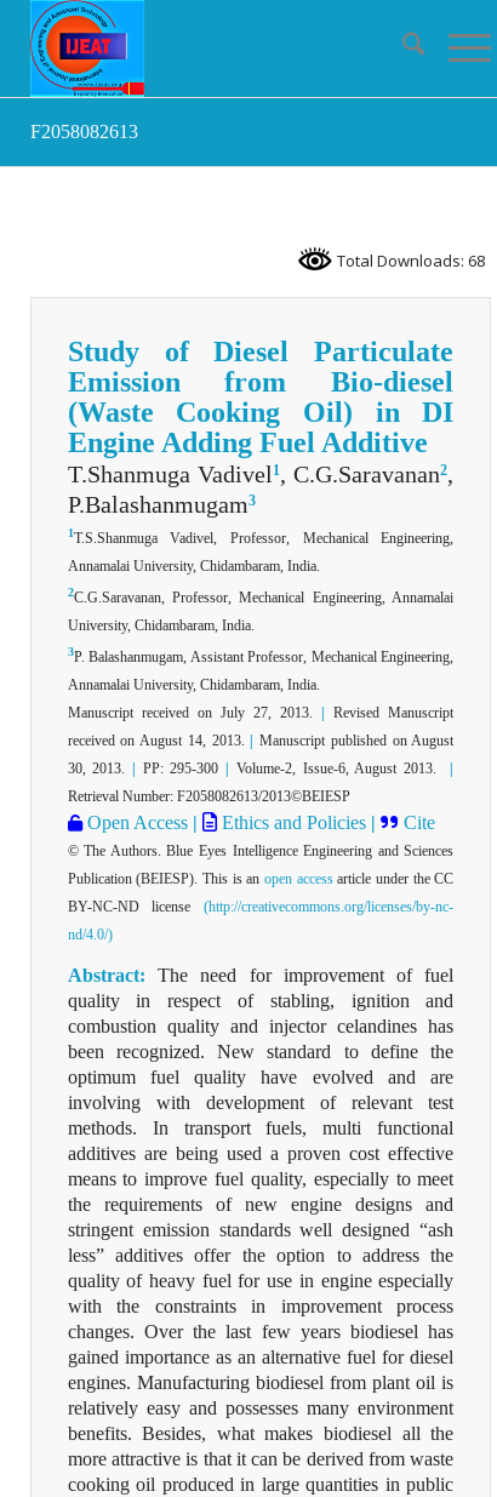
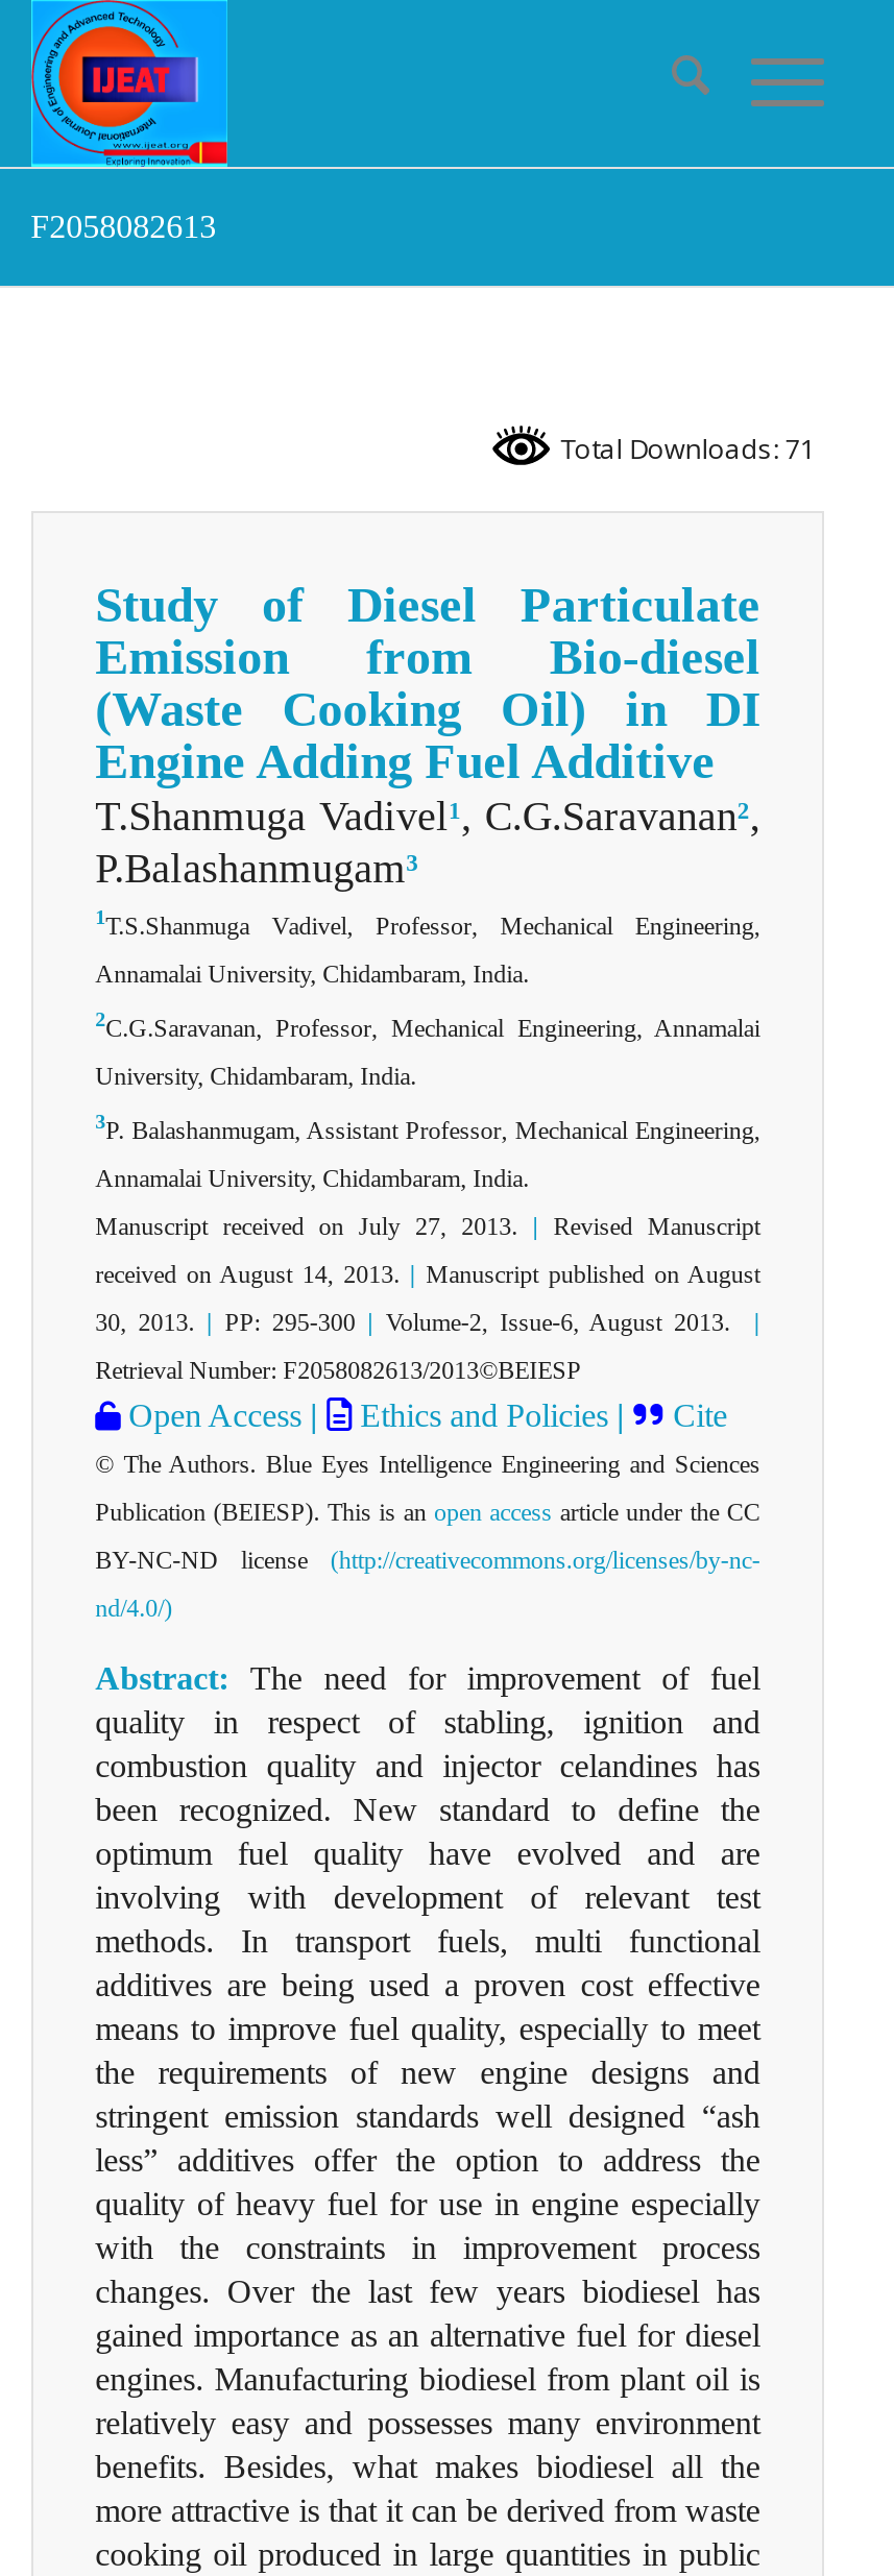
[334,250,485,271] Total Downloads: 68 -> [554,429,815,467] Total Downloads: 71

